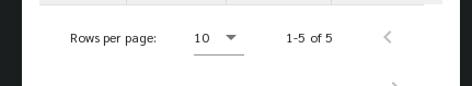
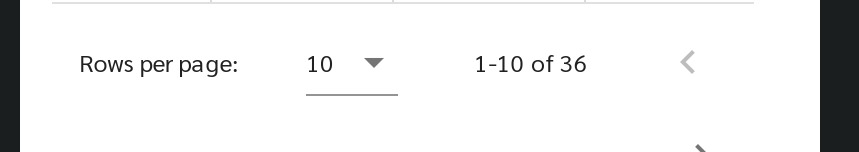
[286,28,333,46] 1-5 of 5 -> [474,46,588,78] 1-10 of 36

